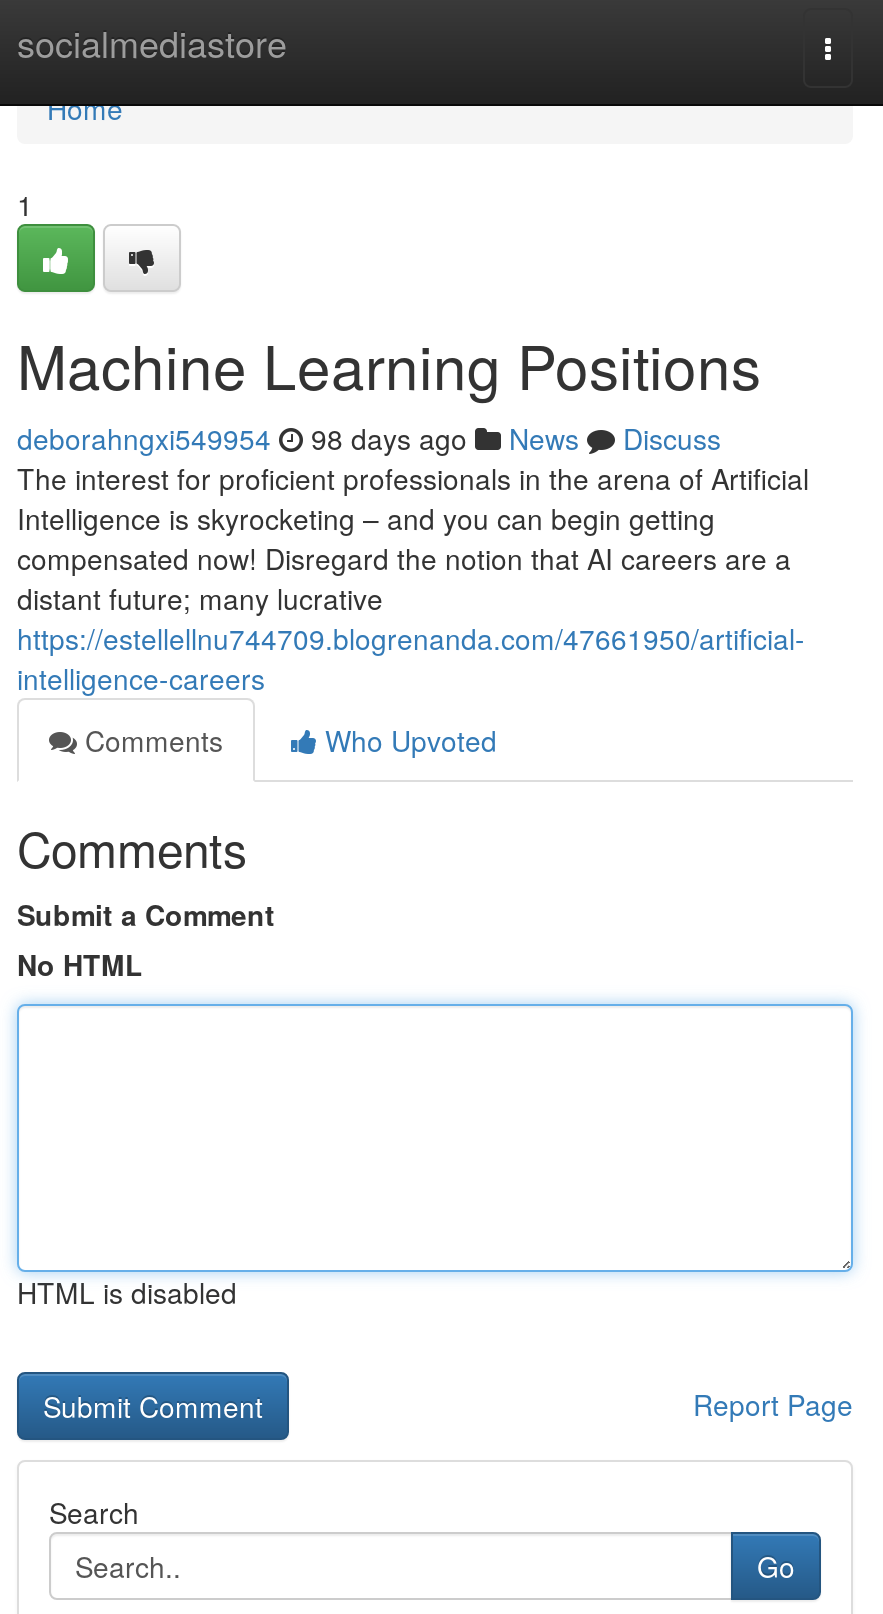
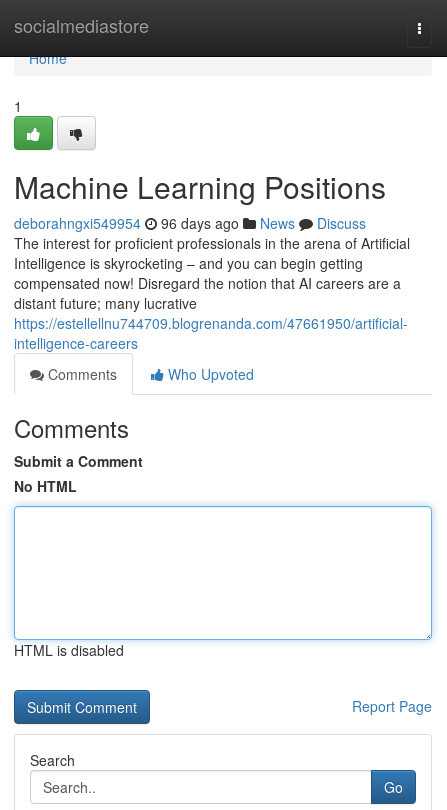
[17,418,721,458] deborahngxi549954 98 days ago News Discuss -> [14,213,366,233] deborahngxi549954 96 days ago News Discuss

